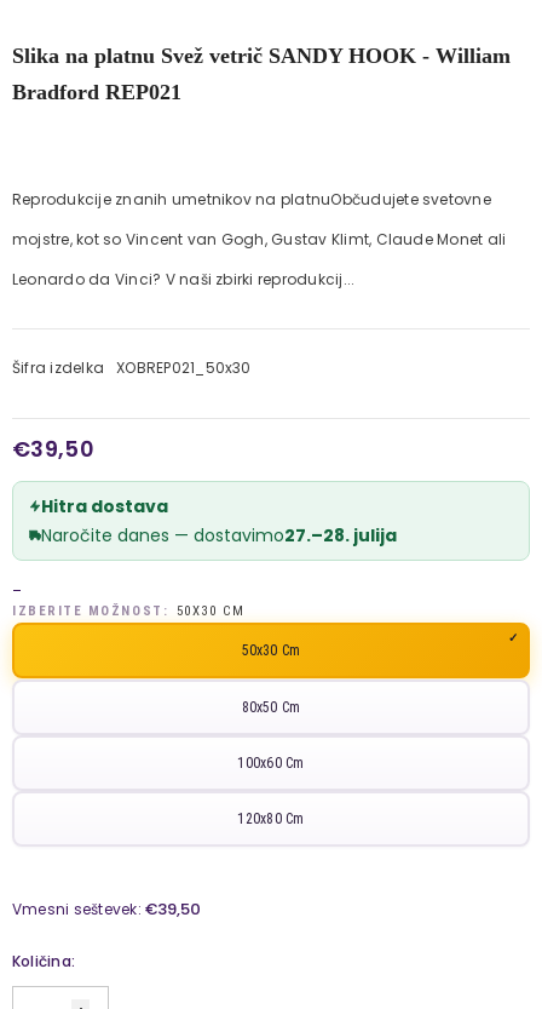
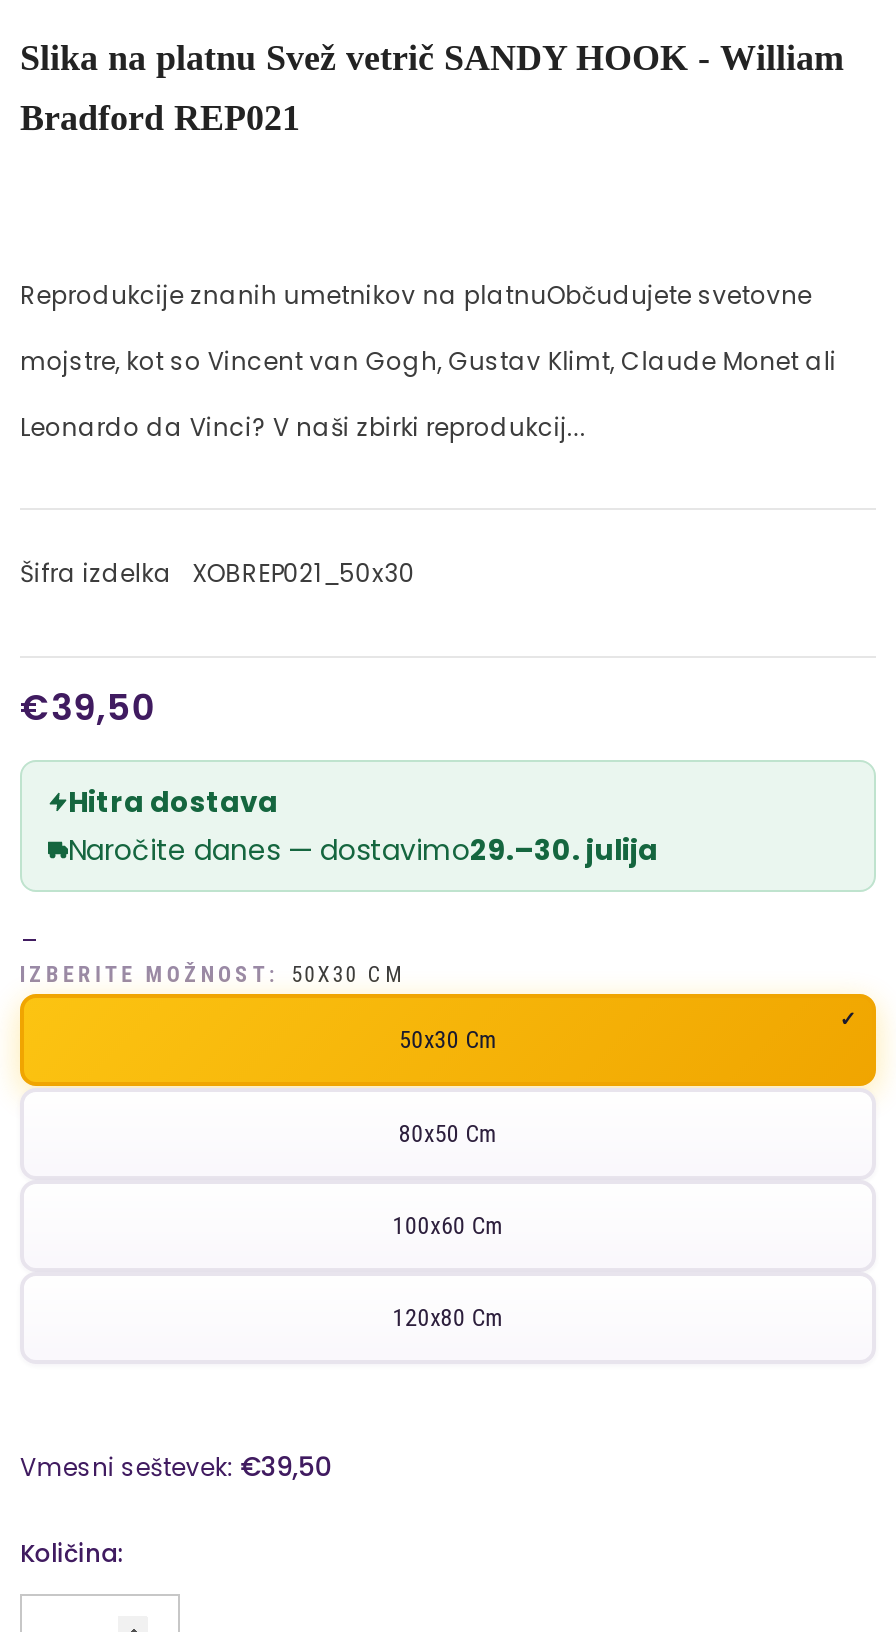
[41,523,397,547] Naročite danes — dostavimo27.–28. julija -> [68,829,658,869] Naročite danes — dostavimo29.–30. julija

